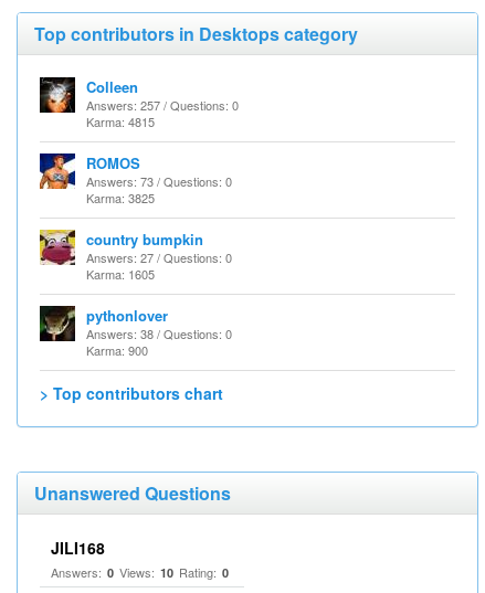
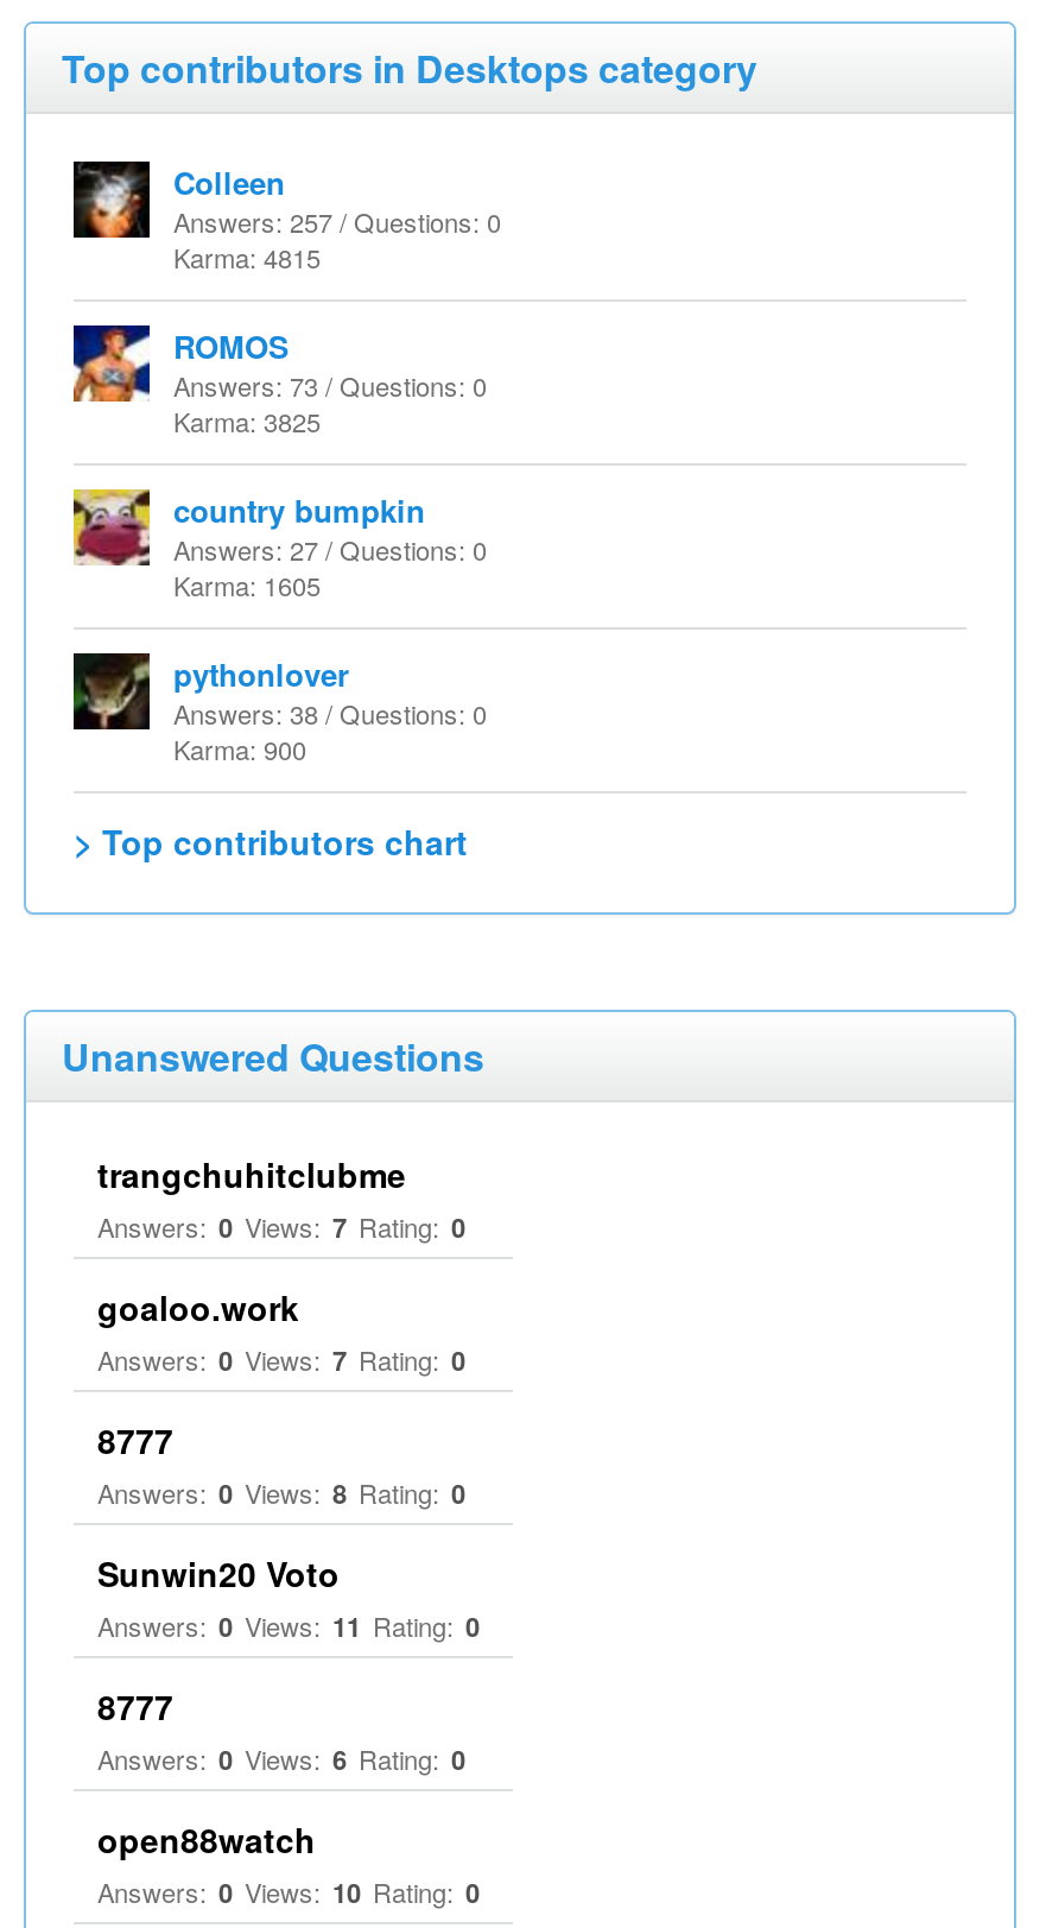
[51,537,105,559] JILI168 -> [97,1150,480,1863] trangchuhitclubme | Answers: 0 Views: 7 Rating: 0 | goaloo.work | Answers: 0 Views: 7 Rating: 0 | 8777 | Answers: 0 Views: 8 Rating: 0 | Sunwin20 Voto | Answers: 0 Views: 11 Rating: 0 | 8777 | Answers: 0 Views: 6 Rating: 0 | open88watch

